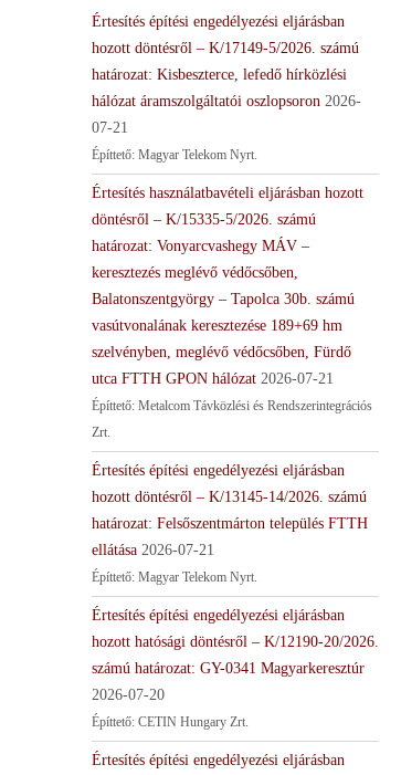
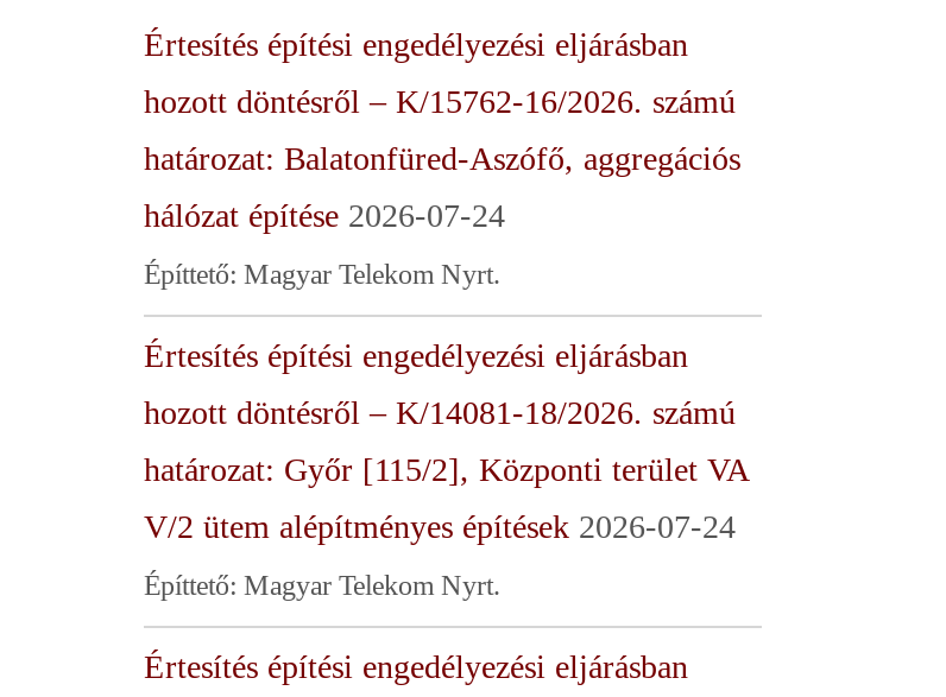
[92,40,372,559] hozott döntésről – K/17149-5/2026. számú | határozat: Kisbeszterce, lefedő hírközlési | hálózat áramszolgáltatói oszlopsoron 2026- | 07-21 | Építtető: Magyar Telekom Nyrt. | Értesítés használatbavételi eljárásban hozott | döntésről – K/15335-5/2026. számú | határozat: Vonyarcvashegy MÁV – | keresztezés meglévő védőcsőben, | Balatonszentgyörgy – Tapolca 30b. számú | vasútvonalának keresztezése 189+69 hm | szelvényben, meglévő védőcsőben, Fürdő | utca FTTH GPON hálózat 2026-07-21 | Építtető: Metalcom Távközlési és Rendszerintegrációs | Zrt. | Értesítés építési engedélyezési eljárásban | hozott döntésről – K/13145-14/2026. számú | határozat: Felsőszentmárton település FTTH | ellátása 2026-07-21 -> [144,85,740,235] hozott döntésről – K/15762-16/2026. számú | határozat: Balatonfüred-Aszófő, aggregációs | hálózat építése 2026-07-24
[92,634,379,650] hozott hatósági döntésről – K/12190-20/2026. -> [144,396,736,432] hozott döntésről – K/14081-18/2026. számú
[92,660,365,677] számú határozat: GY-0341 Magyarkeresztúr -> [144,453,748,489] határozat: Győr [115/2], Központi terület VA
[92,687,165,703] 2026-07-20 -> [144,510,736,546] V/2 ütem alépítményes építések 2026-07-24
[92,715,249,730] Építtető: CETIN Hungary Zrt. -> [144,569,500,603] Építtető: Magyar Telekom Nyrt.

